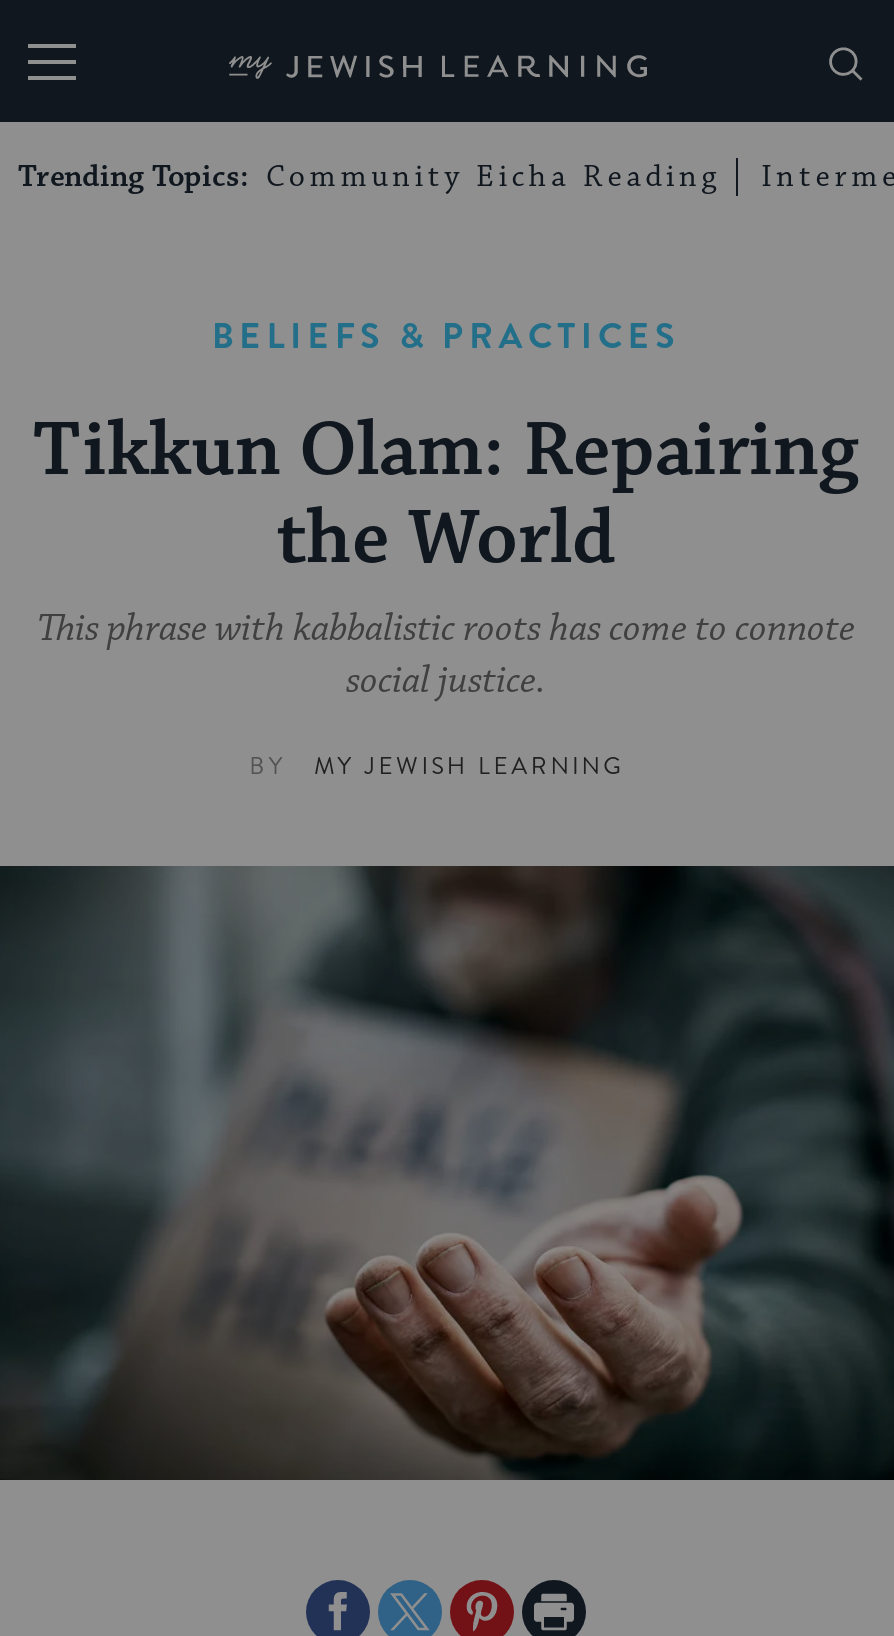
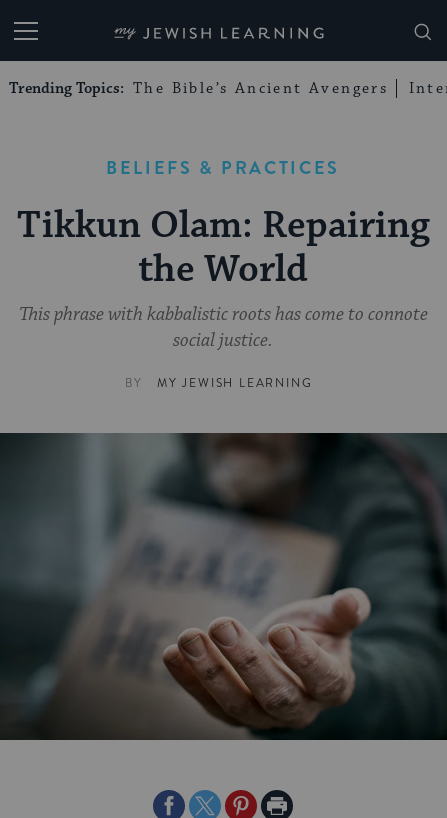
[18,158,720,196] Trending Topics: Community Eicha Reading -> [9,79,388,98] Trending Topics: The Bible’s Ancient Avengers

